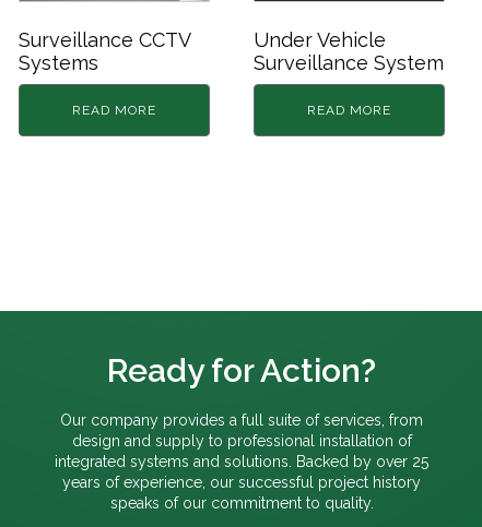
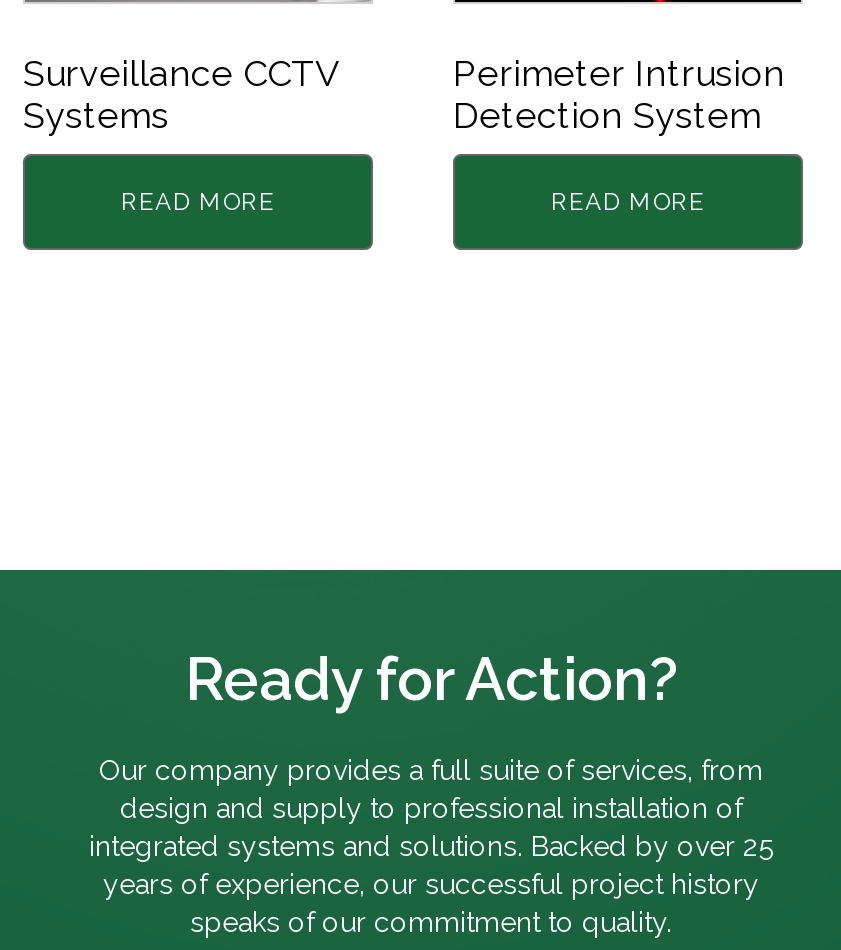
[254,28,444,74] Under Vehicle | Surveillance System -> [453,52,785,136] Perimeter Intrusion | Detection System

